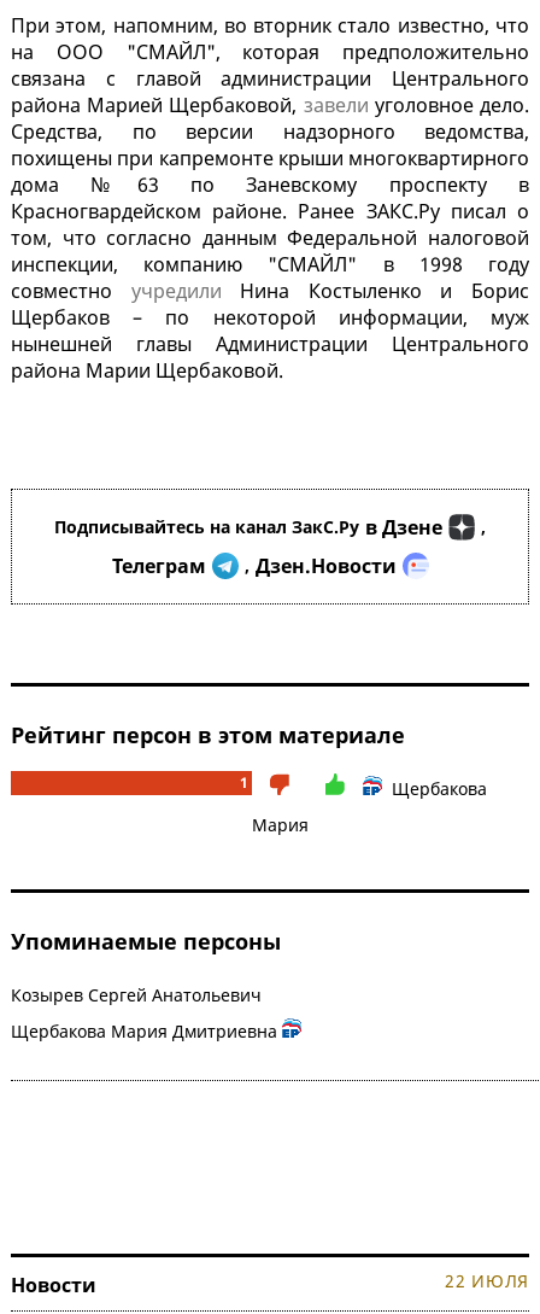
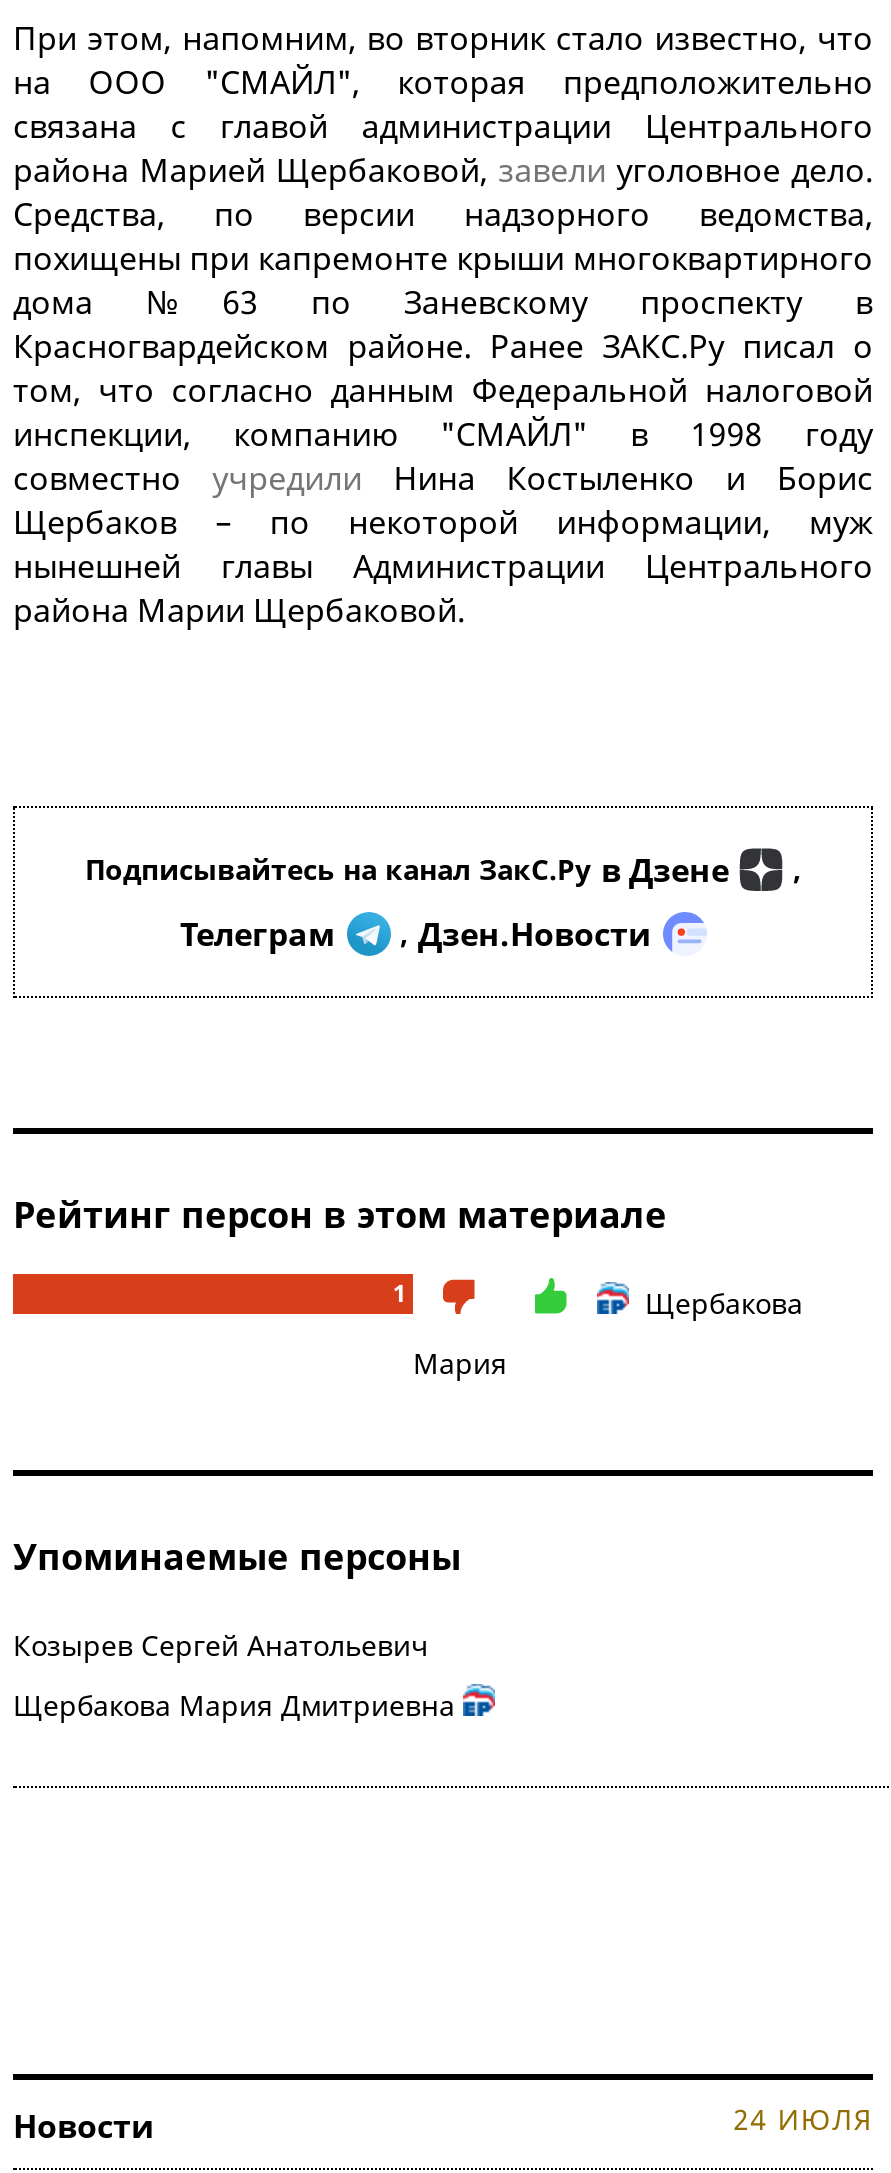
[445,1269,529,1292] 22 ИЮЛЯ -> [733,2100,873,2138] 24 ИЮЛЯ

